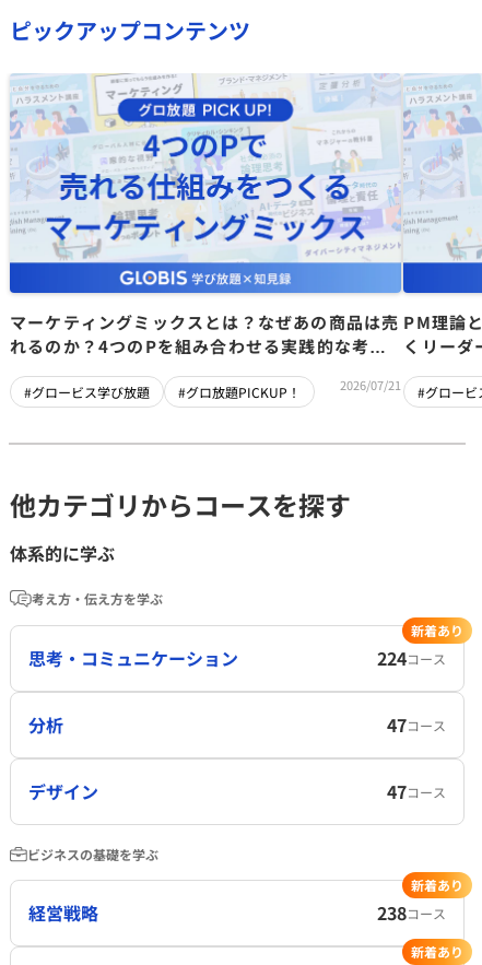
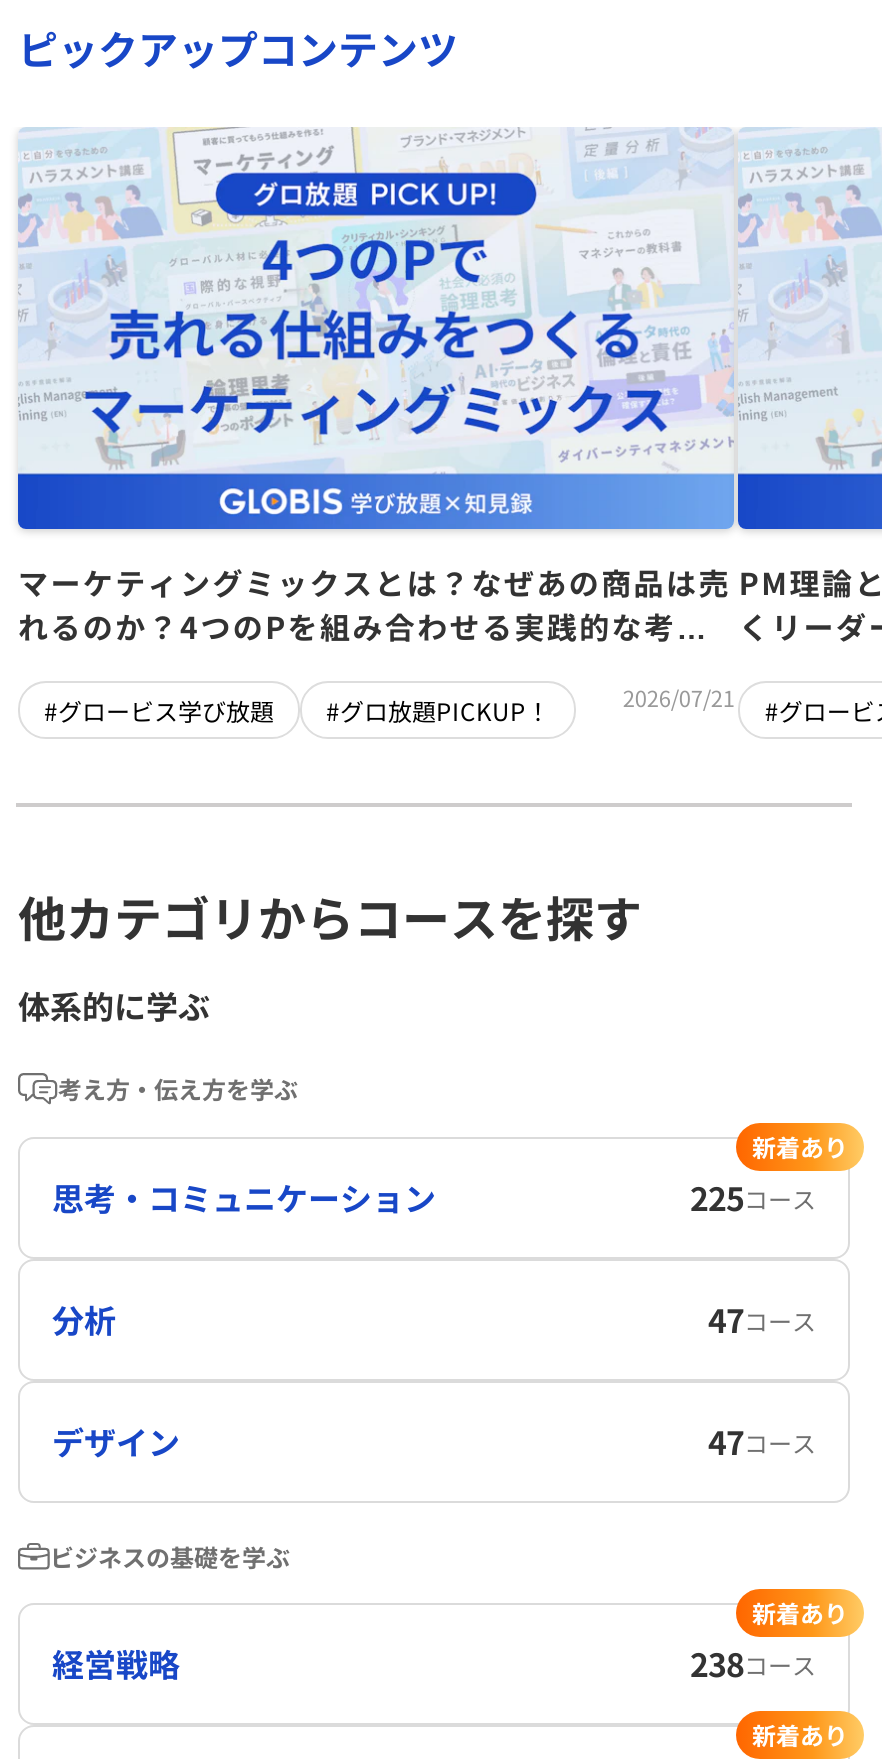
[377,645,446,671] 224コース -> [690,1174,816,1222] 225コース

